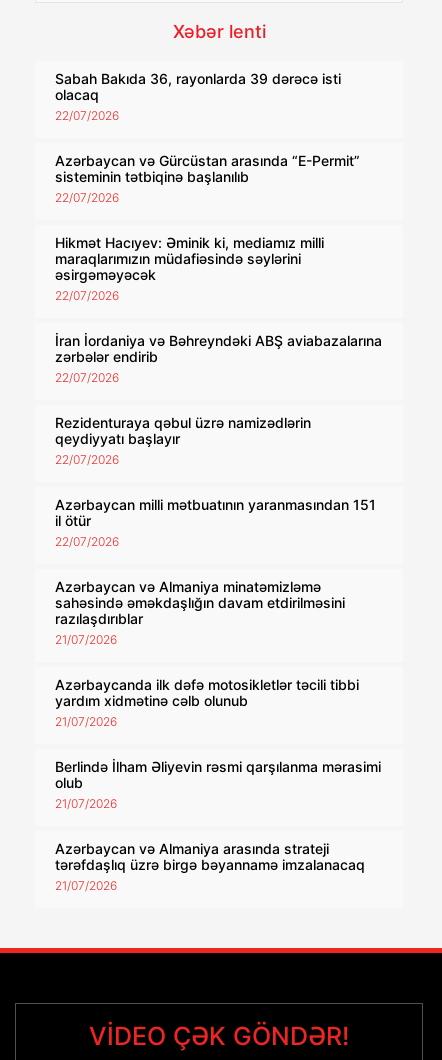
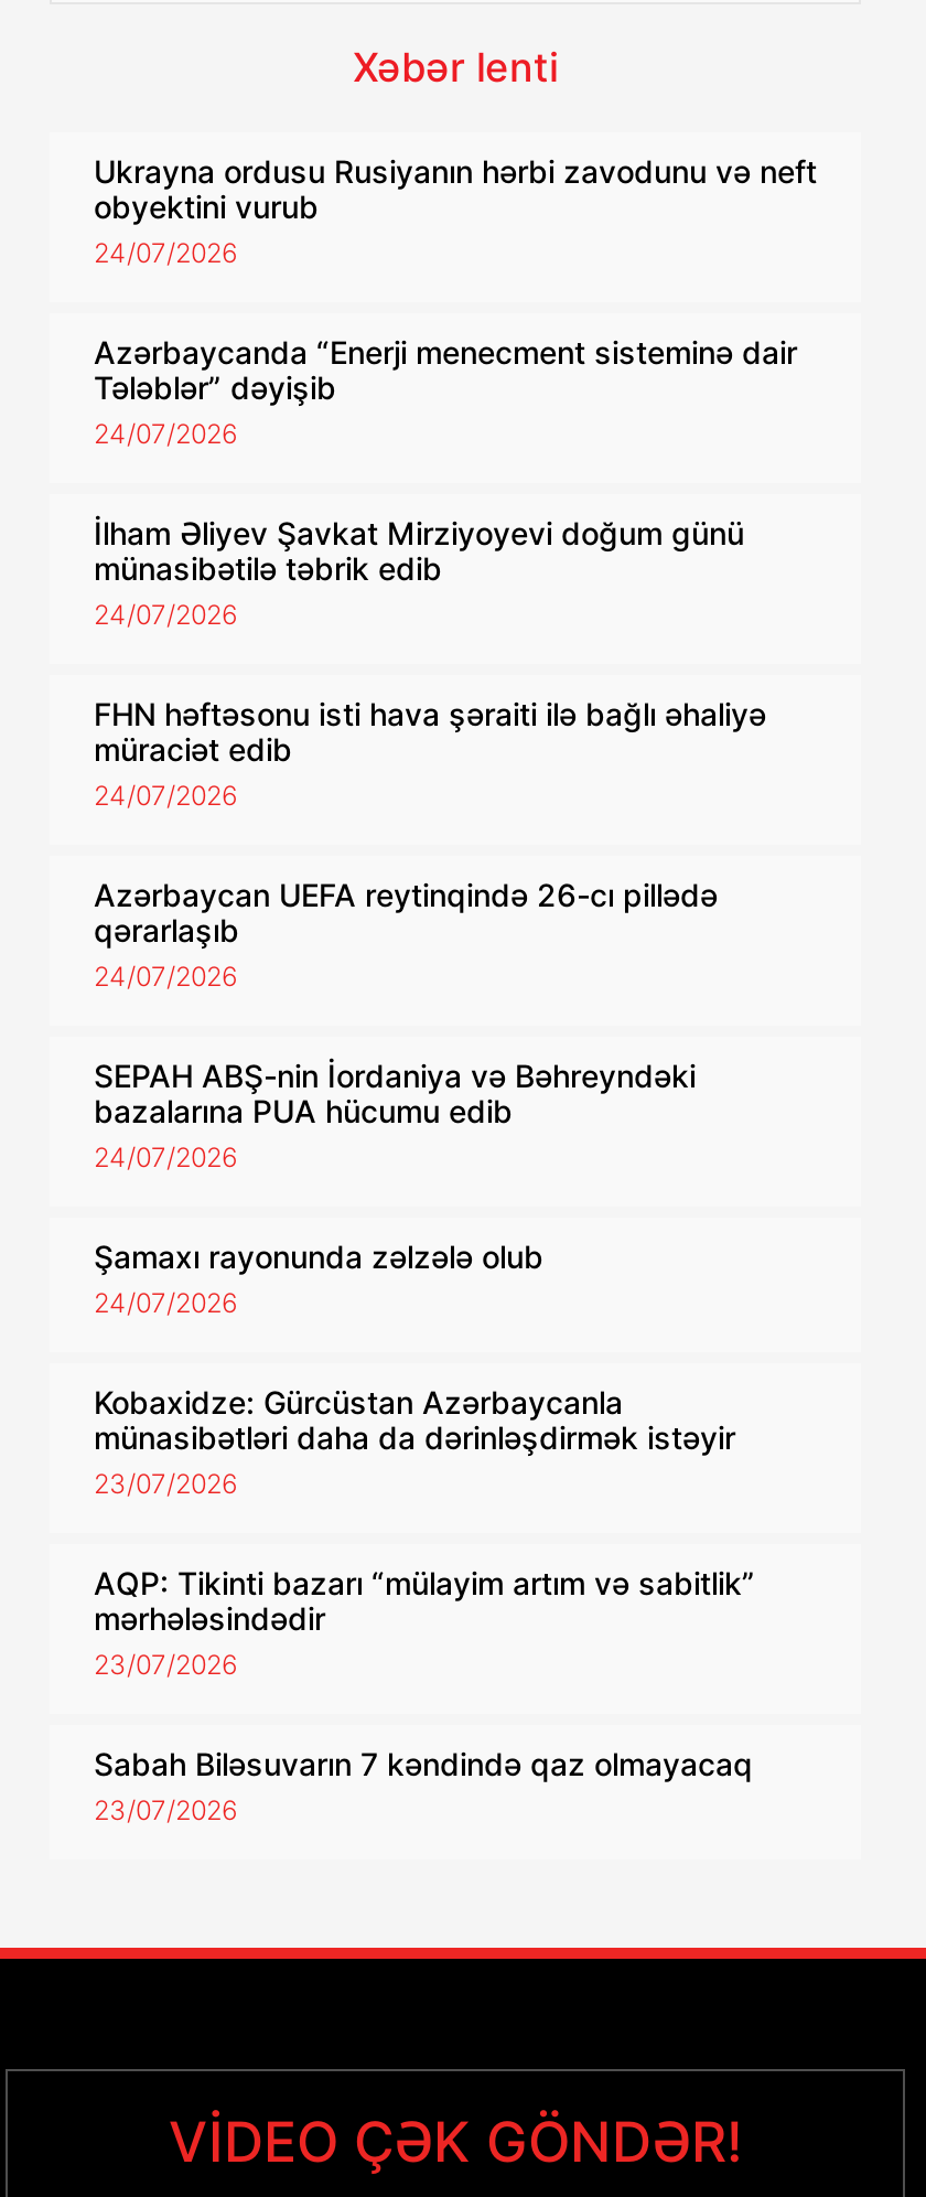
[55,70,341,123] Sabah Bakıda 36, rayonlarda 39 dərəcə isti | olacaq | 22/07/2026 -> [94,152,817,268] Ukrayna ordusu Rusiyanın hərbi zavodunu və neft | obyektini vurub | 24/07/2026
[55,152,360,205] Azərbaycan və Gürcüstan arasında “E-Permit” | sisteminin tətbiqinə başlanılıb | 22/07/2026 -> [94,332,797,449] Azərbaycanda “Enerji menecment sisteminə dair | Tələblər” dəyişib | 24/07/2026
[55,234,324,303] Hikmət Hacıyev: Əminik ki, mediamız milli | maraqlarımızın müdafiəsində səylərini | əsirgəməyəcək | 22/07/2026 -> [94,513,744,630] İlham Əliyev Şavkat Mirziyoyevi doğum günü | münasibətilə təbrik edib | 24/07/2026
[55,332,382,385] İran İordaniya və Bəhreyndəki ABŞ aviabazalarına | zərbələr endirib | 22/07/2026 -> [94,694,766,811] FHN həftəsonu isti hava şəraiti ilə bağlı əhaliyə | müraciət edib | 24/07/2026
[55,414,311,467] Rezidenturaya qəbul üzrə namizədlərin | qeydiyyatı başlayır | 22/07/2026 -> [94,875,718,992] Azərbaycan UEFA reytinqində 26-cı pillədə | qərarlaşıb | 24/07/2026
[55,496,376,549] Azərbaycan milli mətbuatının yaranmasından 151 | il ötür | 22/07/2026 -> [94,1056,696,1173] SEPAH ABŞ-nin İordaniya və Bəhreyndəki | bazalarına PUA hücumu edib | 24/07/2026
[55,578,345,647] Azərbaycan və Almaniya minatəmizləmə | sahəsində əməkdaşlığın davam etdirilməsini | razılaşdırıblar | 21/07/2026 -> [94,1237,543,1318] Şamaxı rayonunda zəlzələ olub | 24/07/2026
[55,676,359,729] Azərbaycanda ilk dəfə motosikletlər təcili tibbi | yardım xidmətinə cəlb olunub | 21/07/2026 -> [94,1382,735,1499] Kobaxidze: Gürcüstan Azərbaycanla | münasibətləri daha da dərinləşdirmək istəyir | 23/07/2026
[55,758,381,811] Berlində İlham Əliyevin rəsmi qarşılanma mərasimi | olub | 21/07/2026 -> [94,1563,755,1680] AQP: Tikinti bazarı “mülayim artım və sabitlik” | mərhələsindədir | 23/07/2026
[55,840,365,893] Azərbaycan və Almaniya arasında strateji | tərəfdaşlıq üzrə birgə bəyannamə imzalanacaq | 21/07/2026 -> [94,1744,753,1826] Sabah Biləsuvarın 7 kəndində qaz olmayacaq | 23/07/2026

